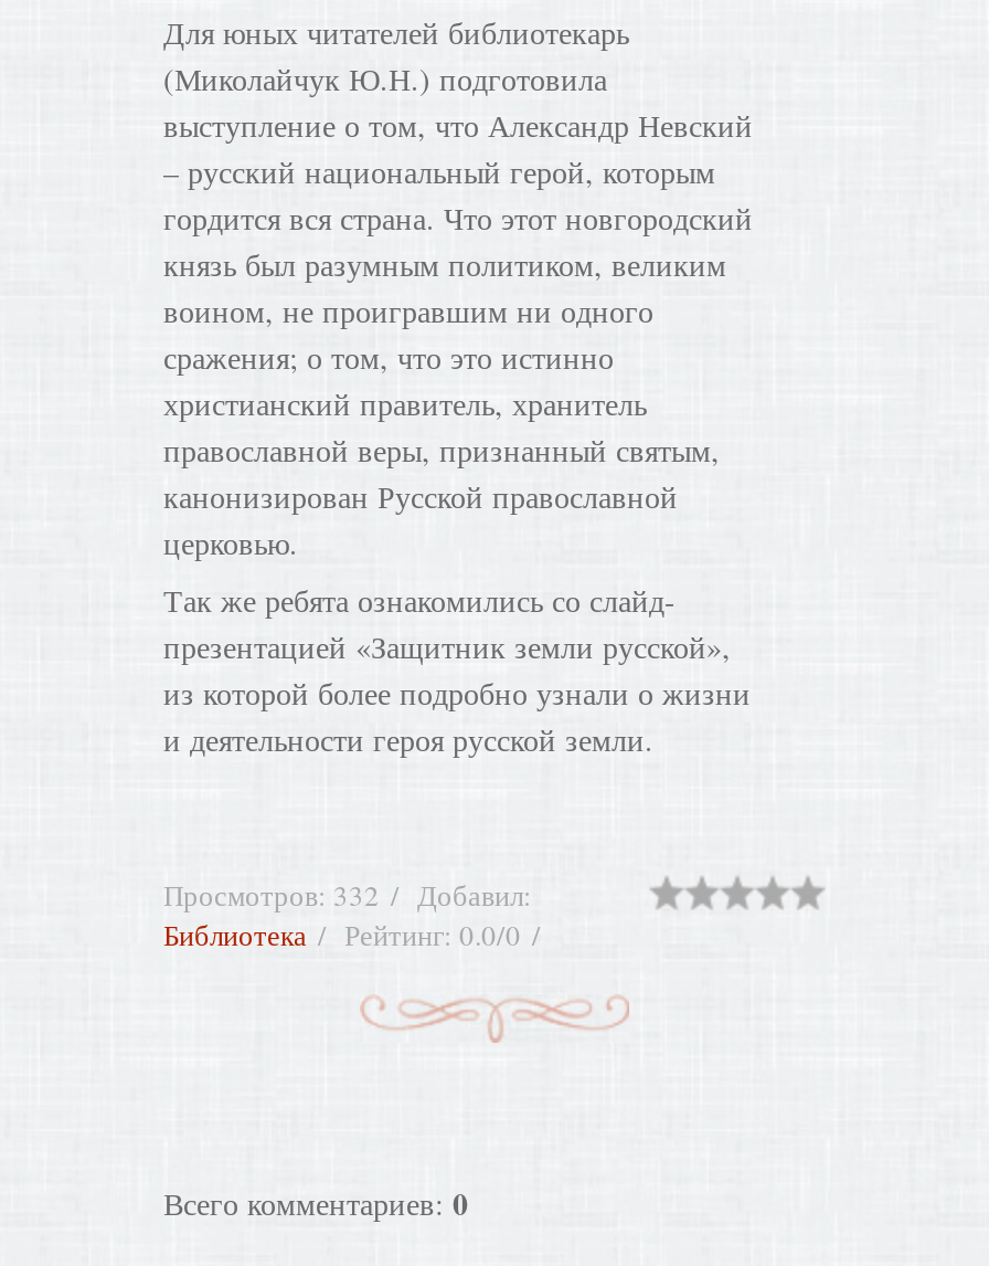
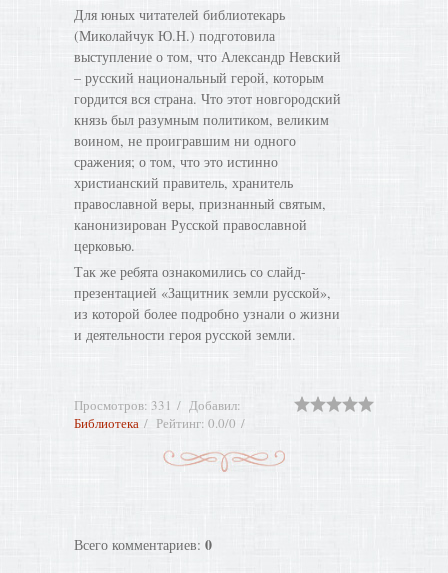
[163,875,532,915] Просмотров: 332 Добавил: -> [74,396,241,414] Просмотров: 331 Добавил:

